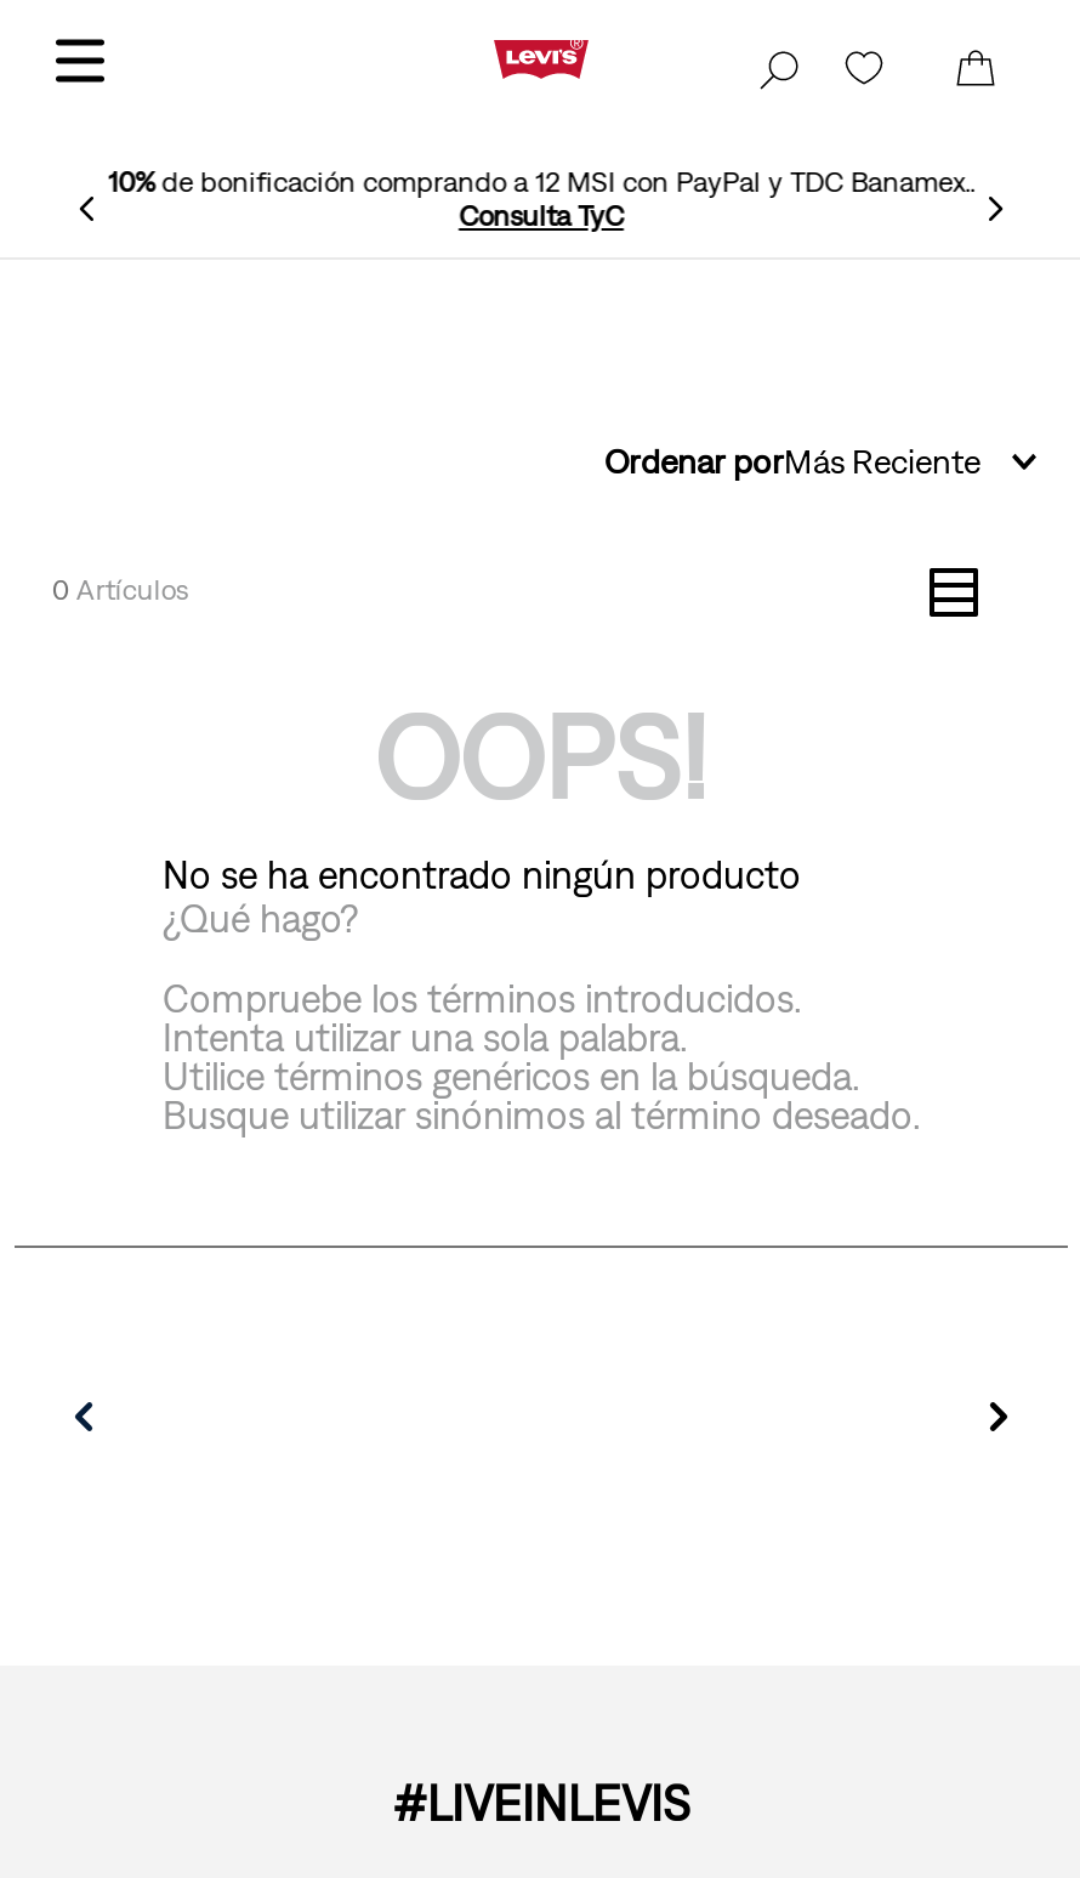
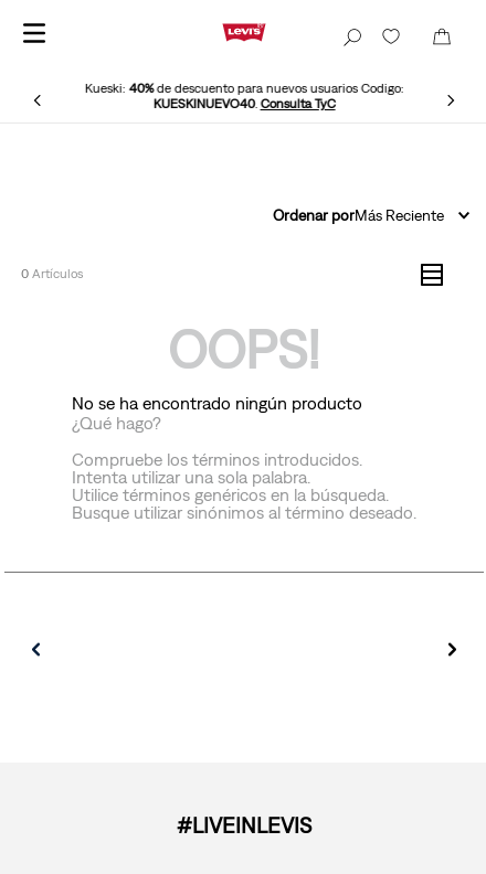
[108,165,974,233] 10% de bonificación comprando a 12 MSI con PayPal y TDC Banamex.. | Consulta TyC -> [84,81,404,111] Kueski: 40%de descuento para nuevos usuarios Codigo: | KUESKINUEVO40. Consulta TyC

